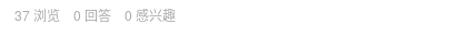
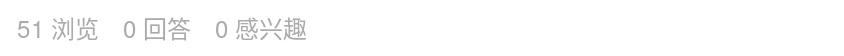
[14,5,176,24] 37 浏览 0 回答 0 感兴趣 -> [17,10,307,44] 51 浏览 0 回答 0 感兴趣

